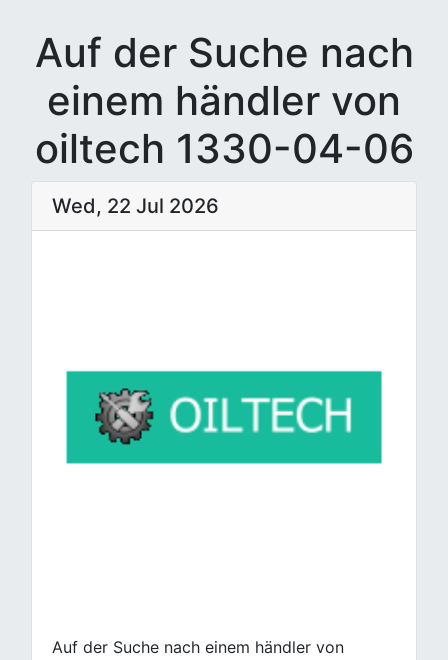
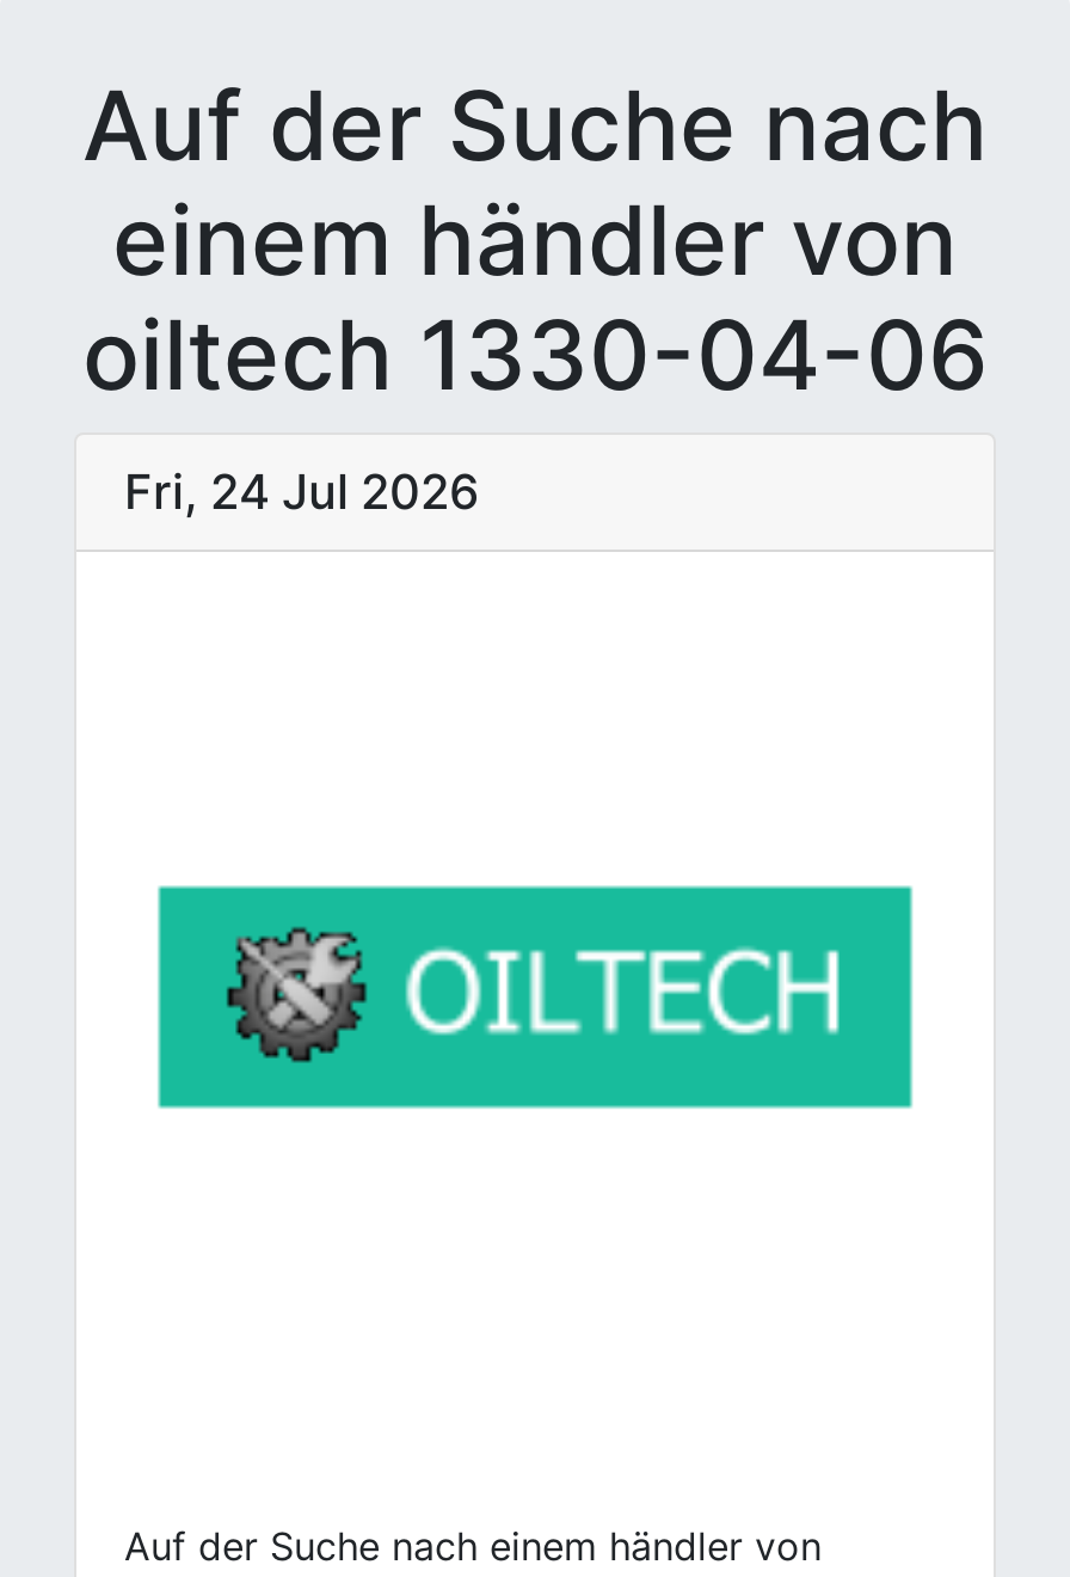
[52,194,219,218] Wed, 22 Jul 2026 -> [124,464,480,521] Fri, 24 Jul 2026

